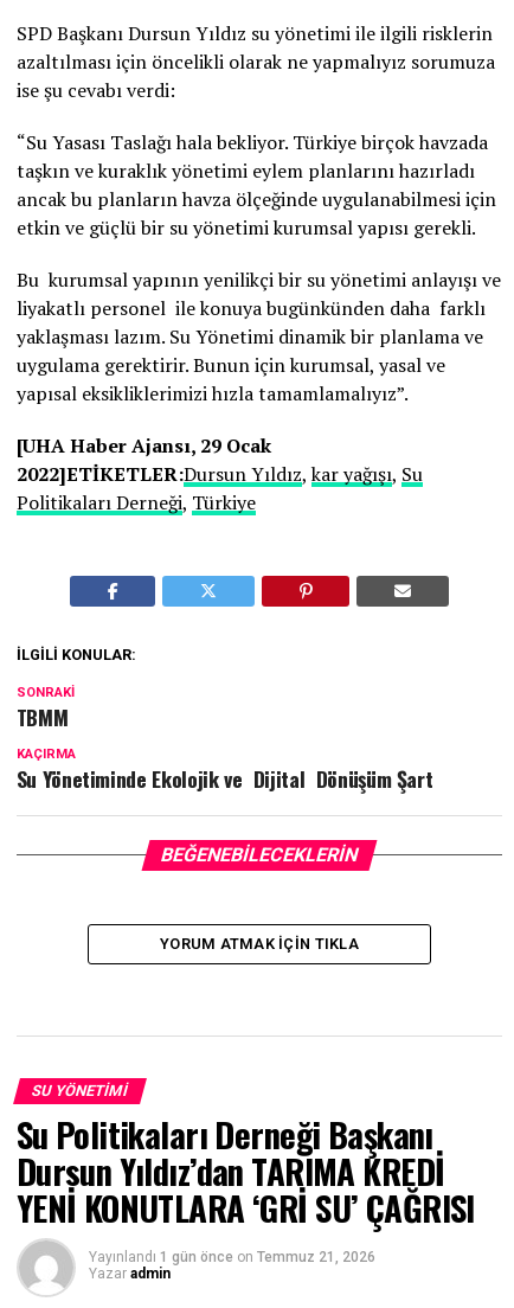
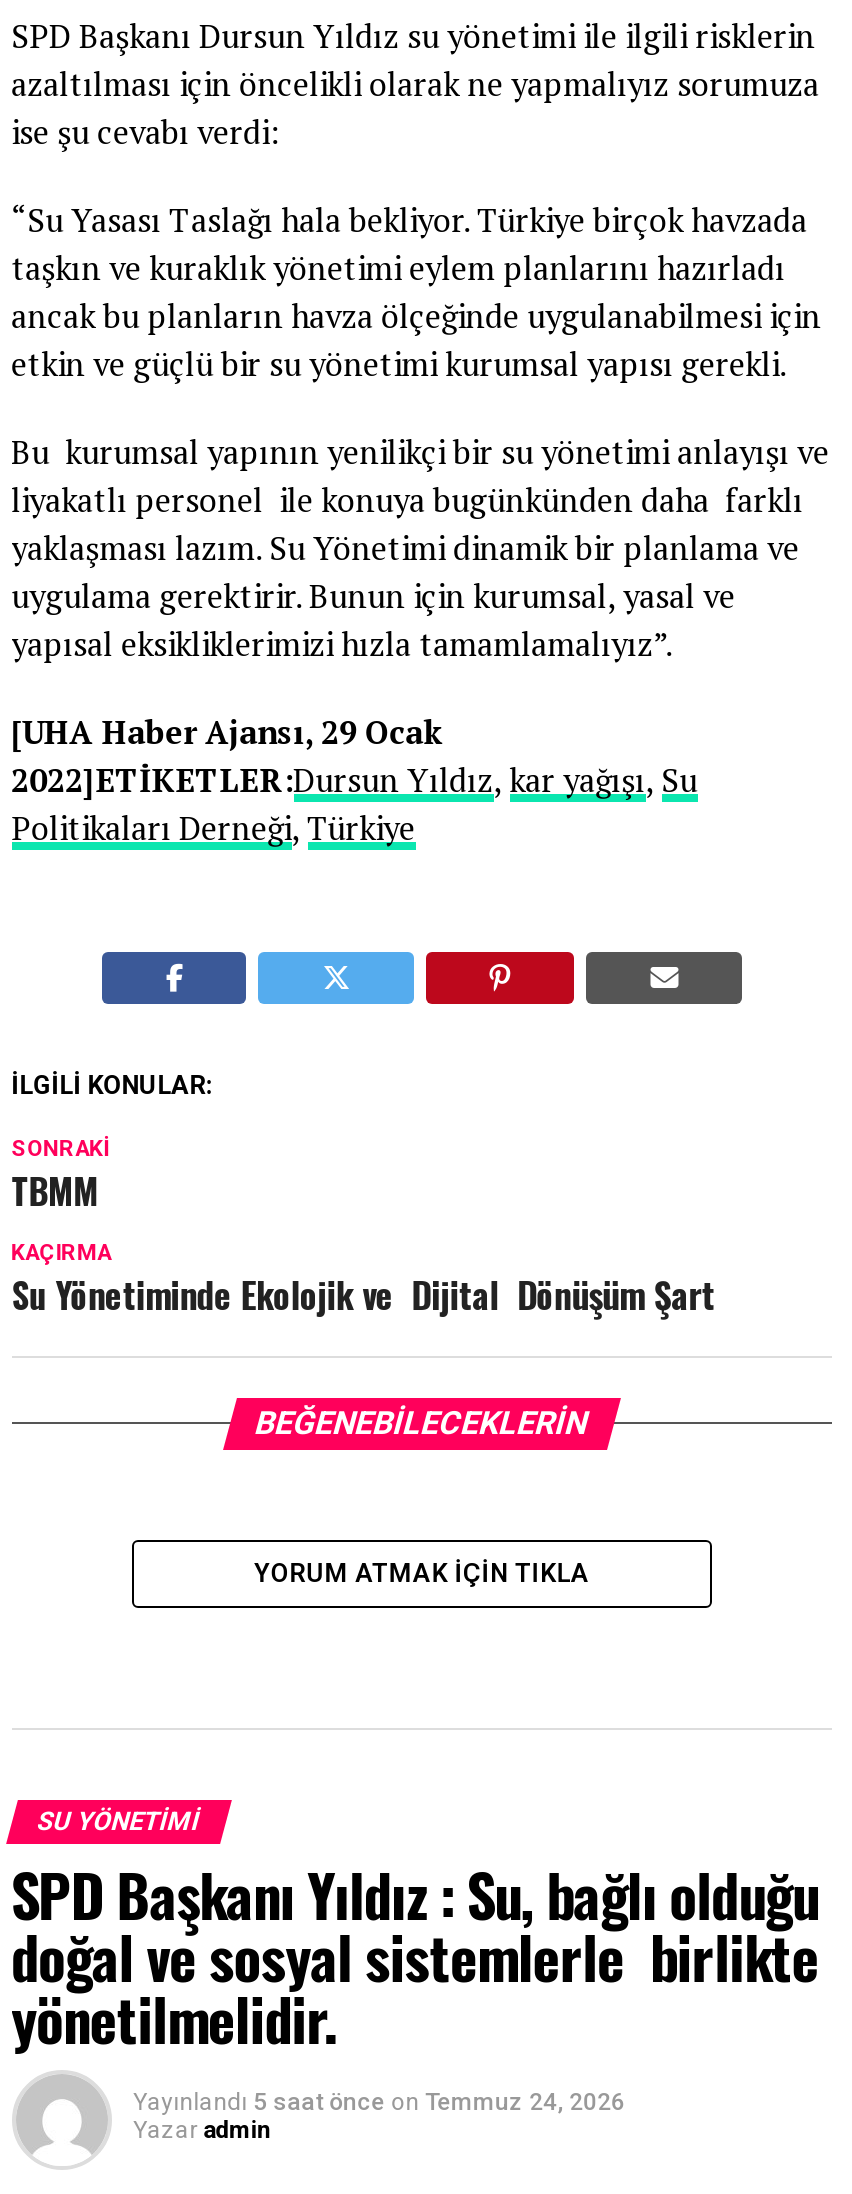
[16,1109,475,1265] Su Politikaları Derneği Başkanı | Dursun Yıldız’dan TARIMA KREDİ | YENİ KONUTLARA ‘GRİ SU’ ÇAĞRISI | Yayınlandı 1 gün önce on Temmuz 21, 2026 -> [11,1852,819,2116] SPD Başkanı Yıldız : Su, bağlı olduğu | doğal ve sosyal sistemlerle birlikte | yönetilmelidir. | Yayınlandı 5 saat önce on Temmuz 24, 2026

